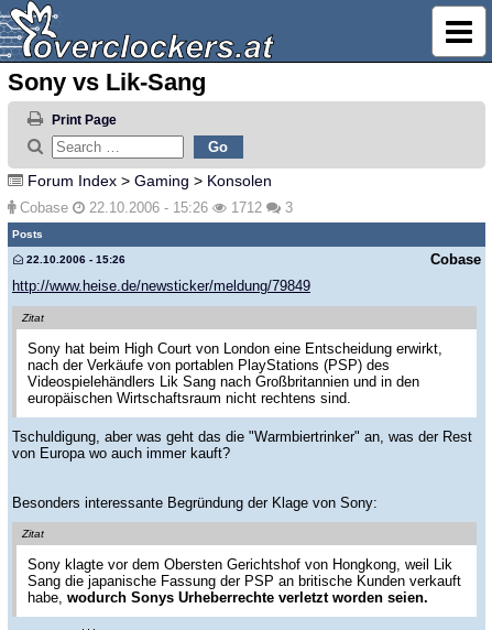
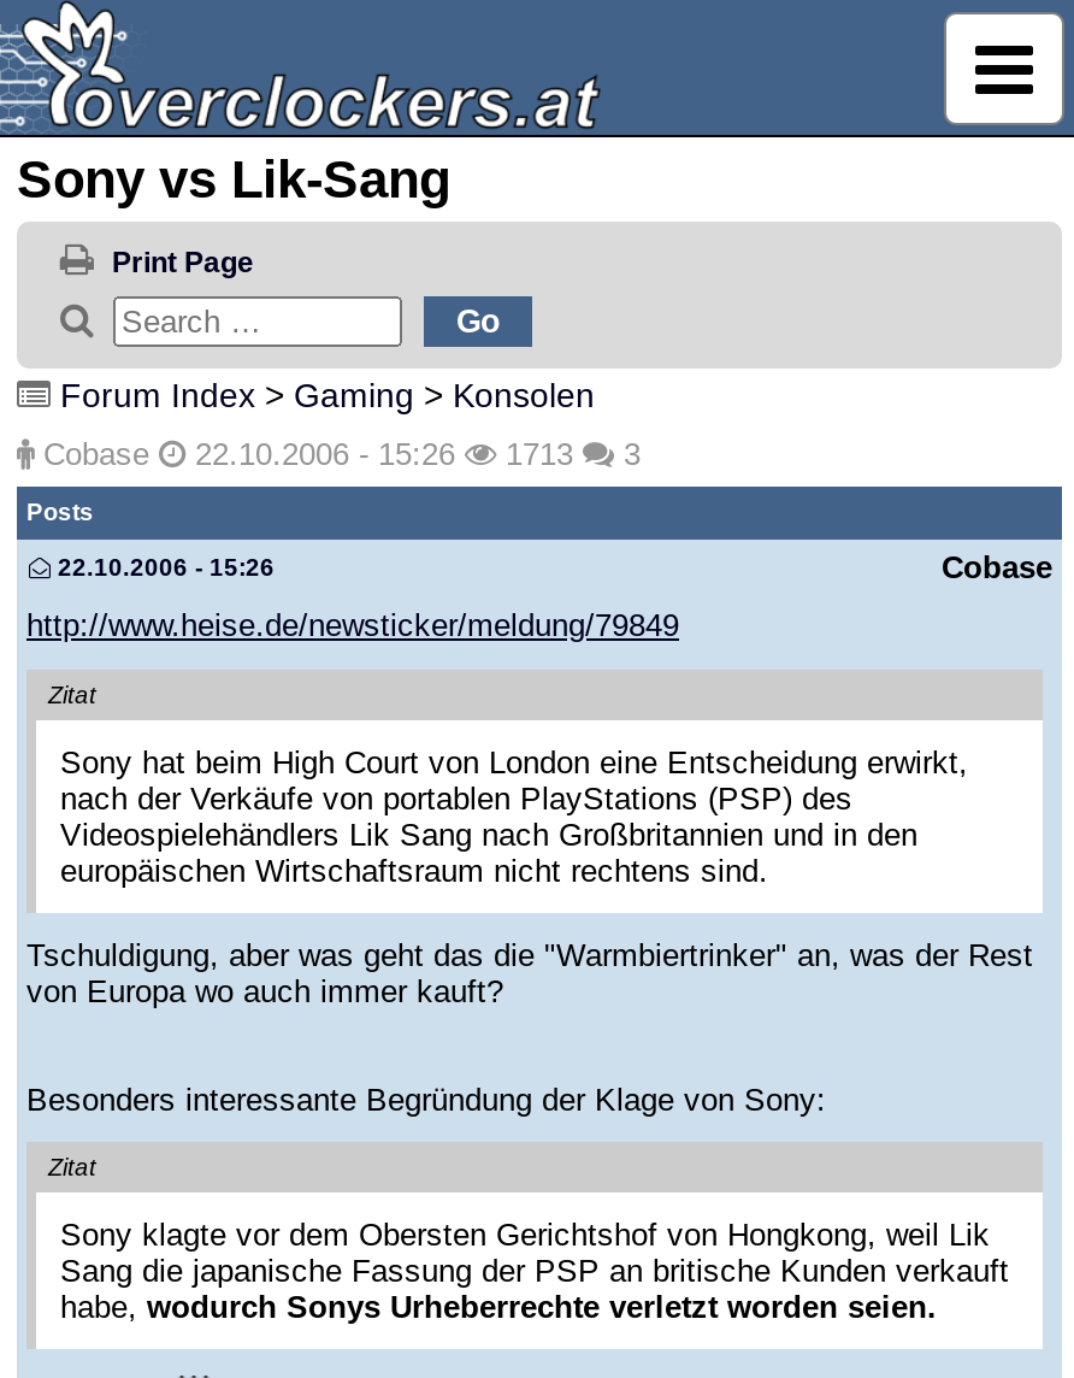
[15,199,293,216] Cobase 22.10.2006 - 15:26 1712 3 -> [34,436,641,472] Cobase 22.10.2006 - 15:26 1713 3

